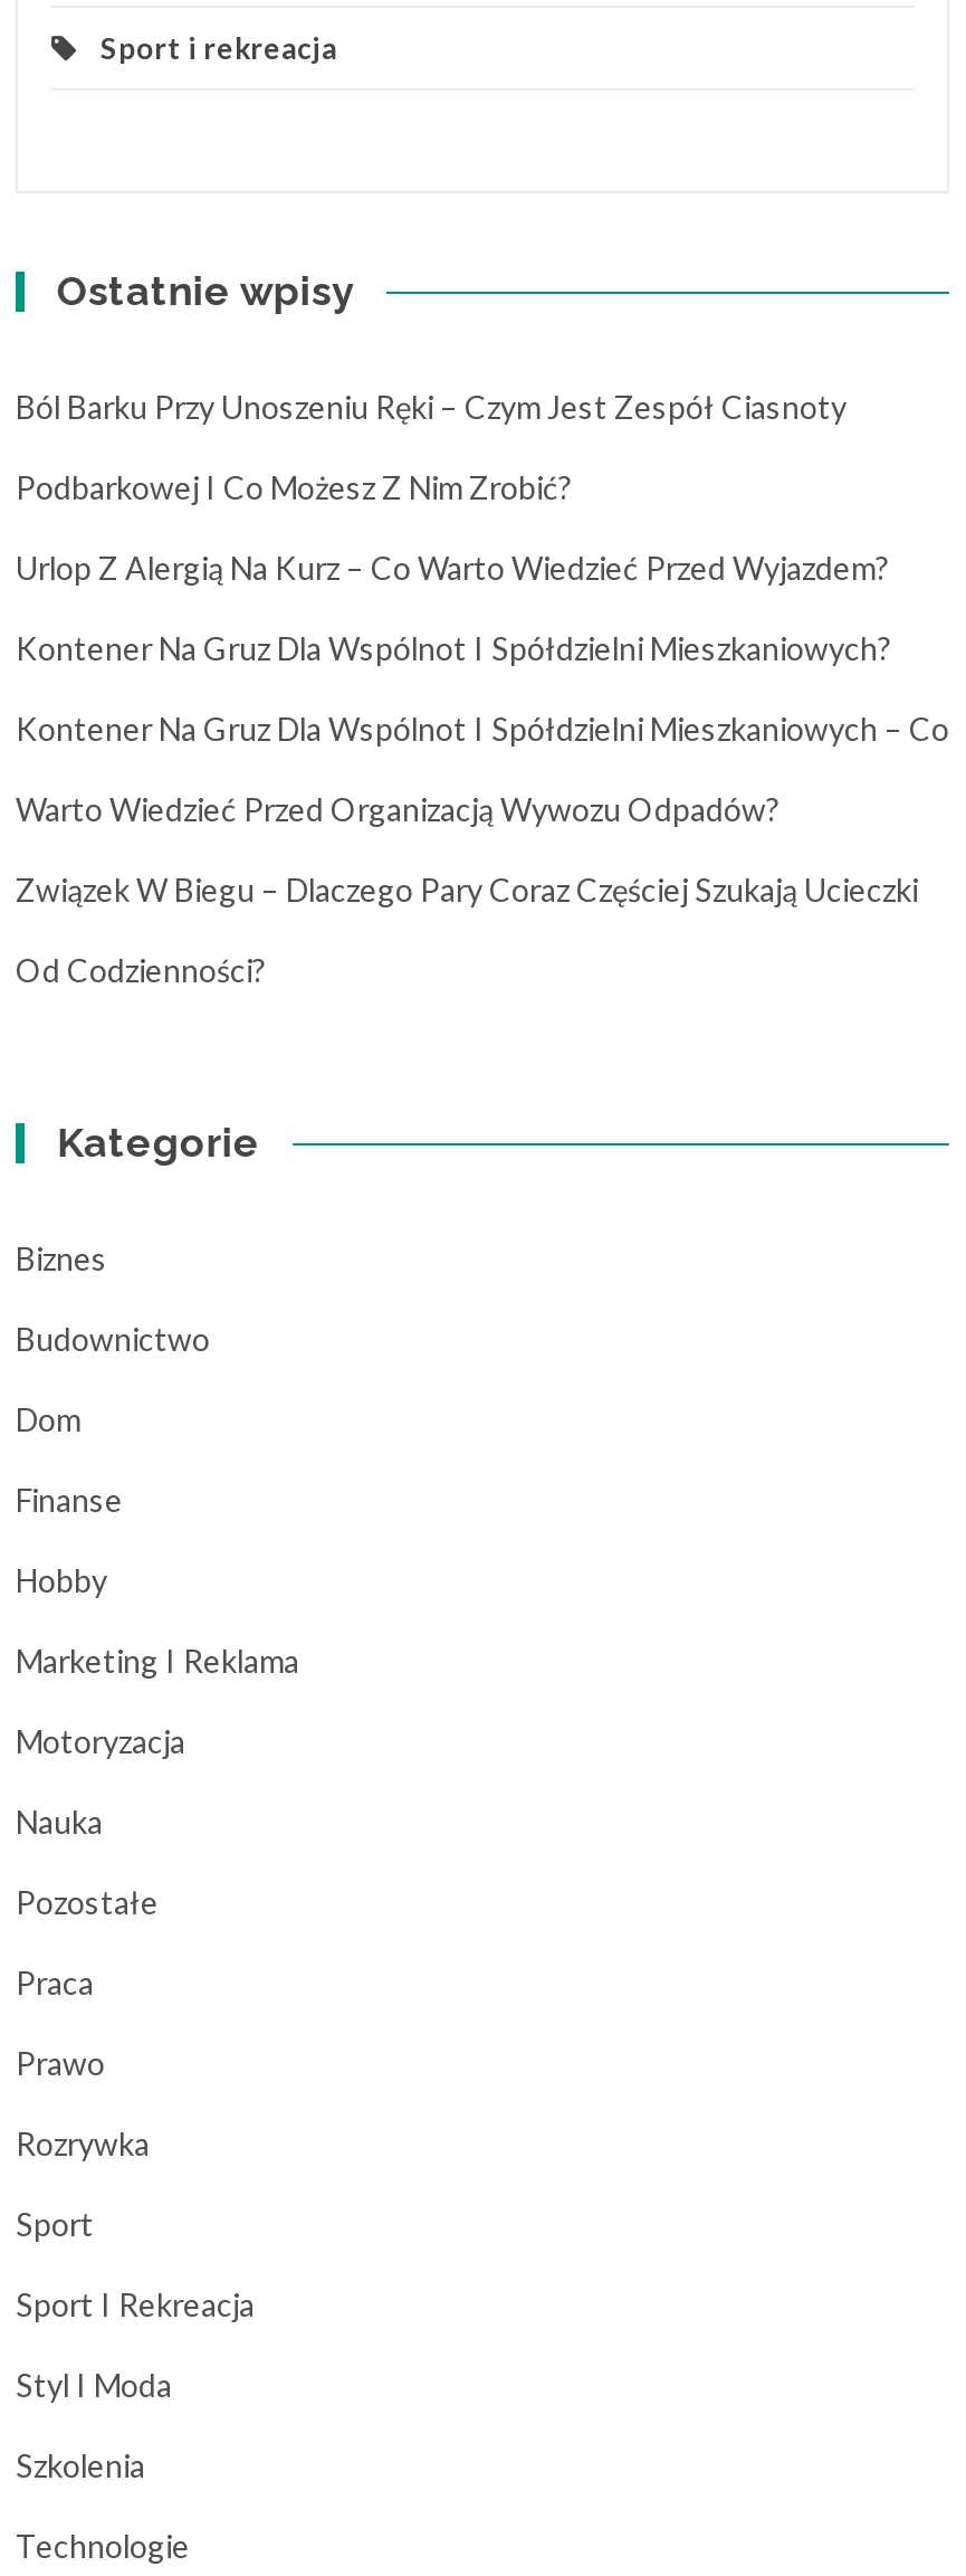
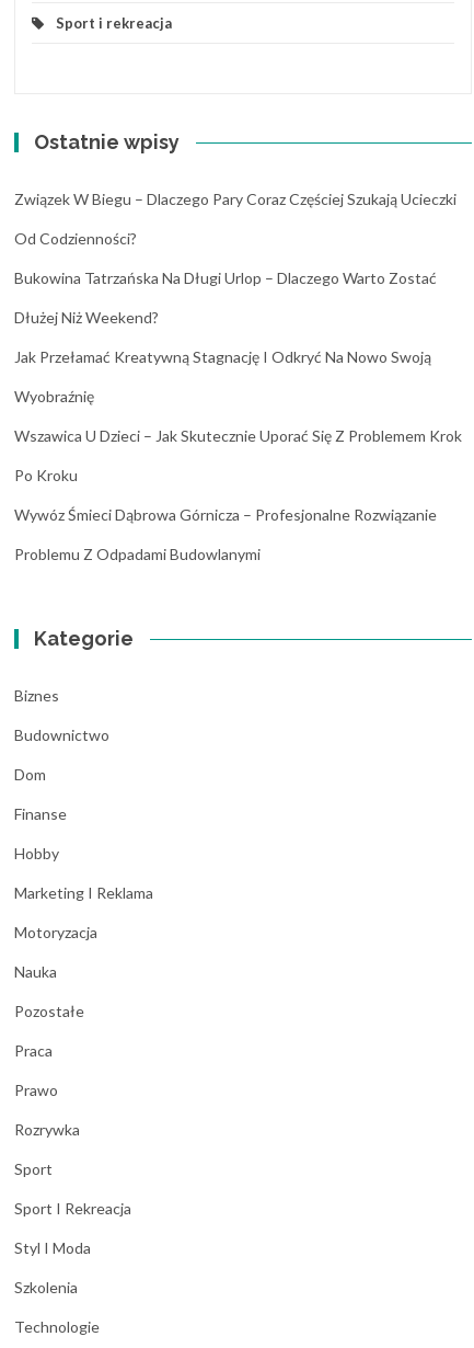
[16,387,949,828] Ból Barku Przy Unoszeniu Ręki – Czym Jest Zespół Ciasnoty | Podbarkowej I Co Możesz Z Nim Zrobić? | Urlop Z Alergią Na Kurz – Co Warto Wiedzieć Przed Wyjazdem? | Kontener Na Gruz Dla Wspólnot I Spółdzielni Mieszkaniowych? | Kontener Na Gruz Dla Wspólnot I Spółdzielni Mieszkaniowych – Co | Warto Wiedzieć Przed Organizacją Wywozu Odpadów? -> none
moved [16,870,918,989] -> [14,189,456,247]: Związek W Biegu – Dlaczego Pary Coraz Częściej Szukają Ucieczki | Od Codzienności?
none -> [14,268,462,563] Bukowina Tatrzańska Na Długi Urlop – Dlaczego Warto Zostać | Dłużej Niż Weekend? | Jak Przełamać Kreatywną Stagnację I Odkryć Na Nowo Swoją | Wyobraźnię | Wszawica U Dzieci – Jak Skutecznie Uporać Się Z Problemem Krok | Po Kroku | Wywóz Śmieci Dąbrowa Górnicza – Profesjonalne Rozwiązanie | Problemu Z Odpadami Budowlanymi

